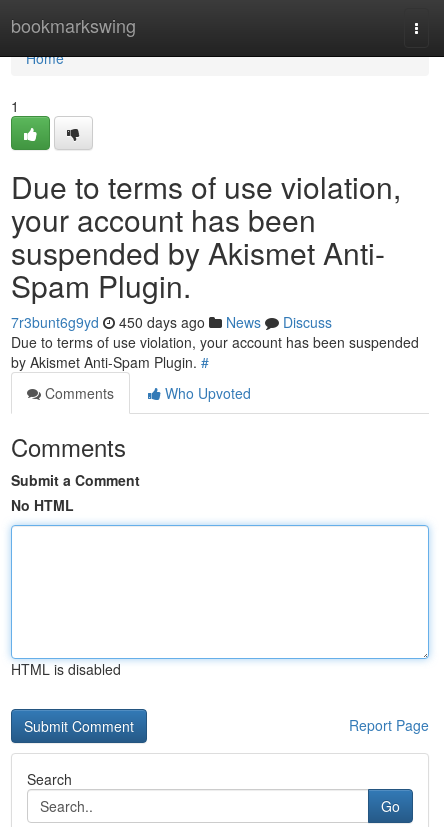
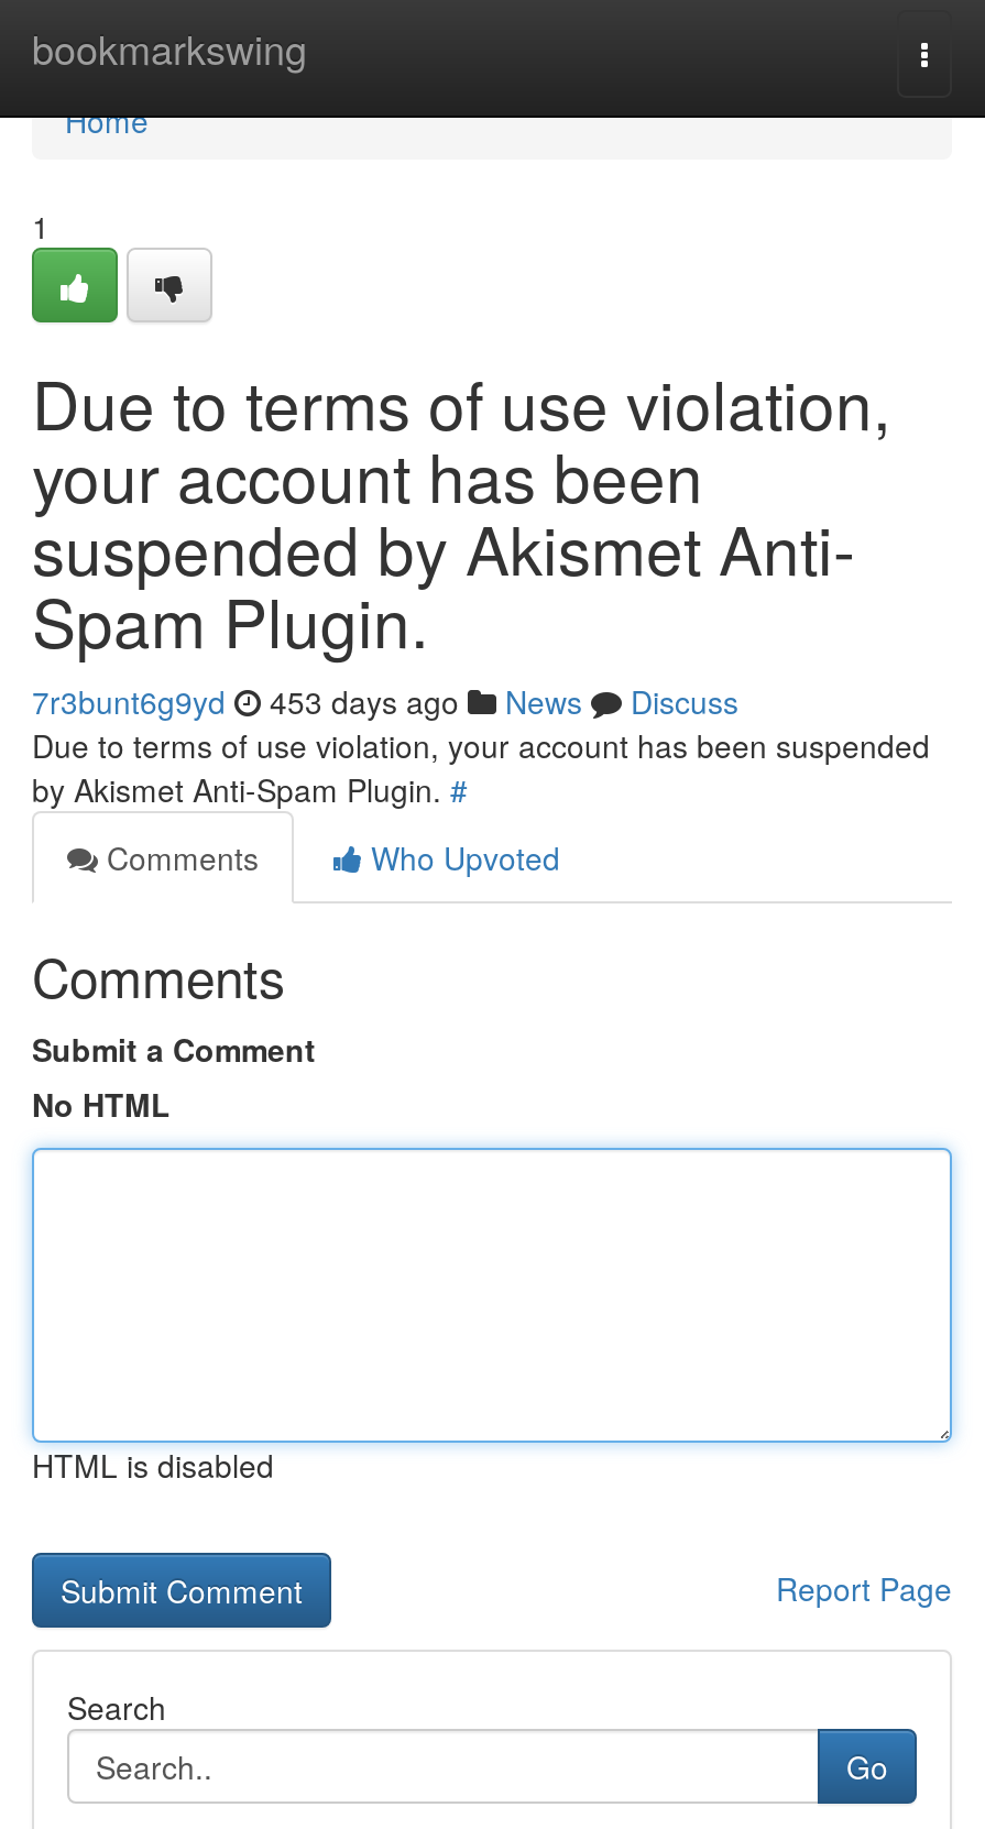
[11,312,332,332] 7r3bunt6g9yd 450 days ago News Discuss -> [32,679,738,723] 7r3bunt6g9yd 453 days ago News Discuss

